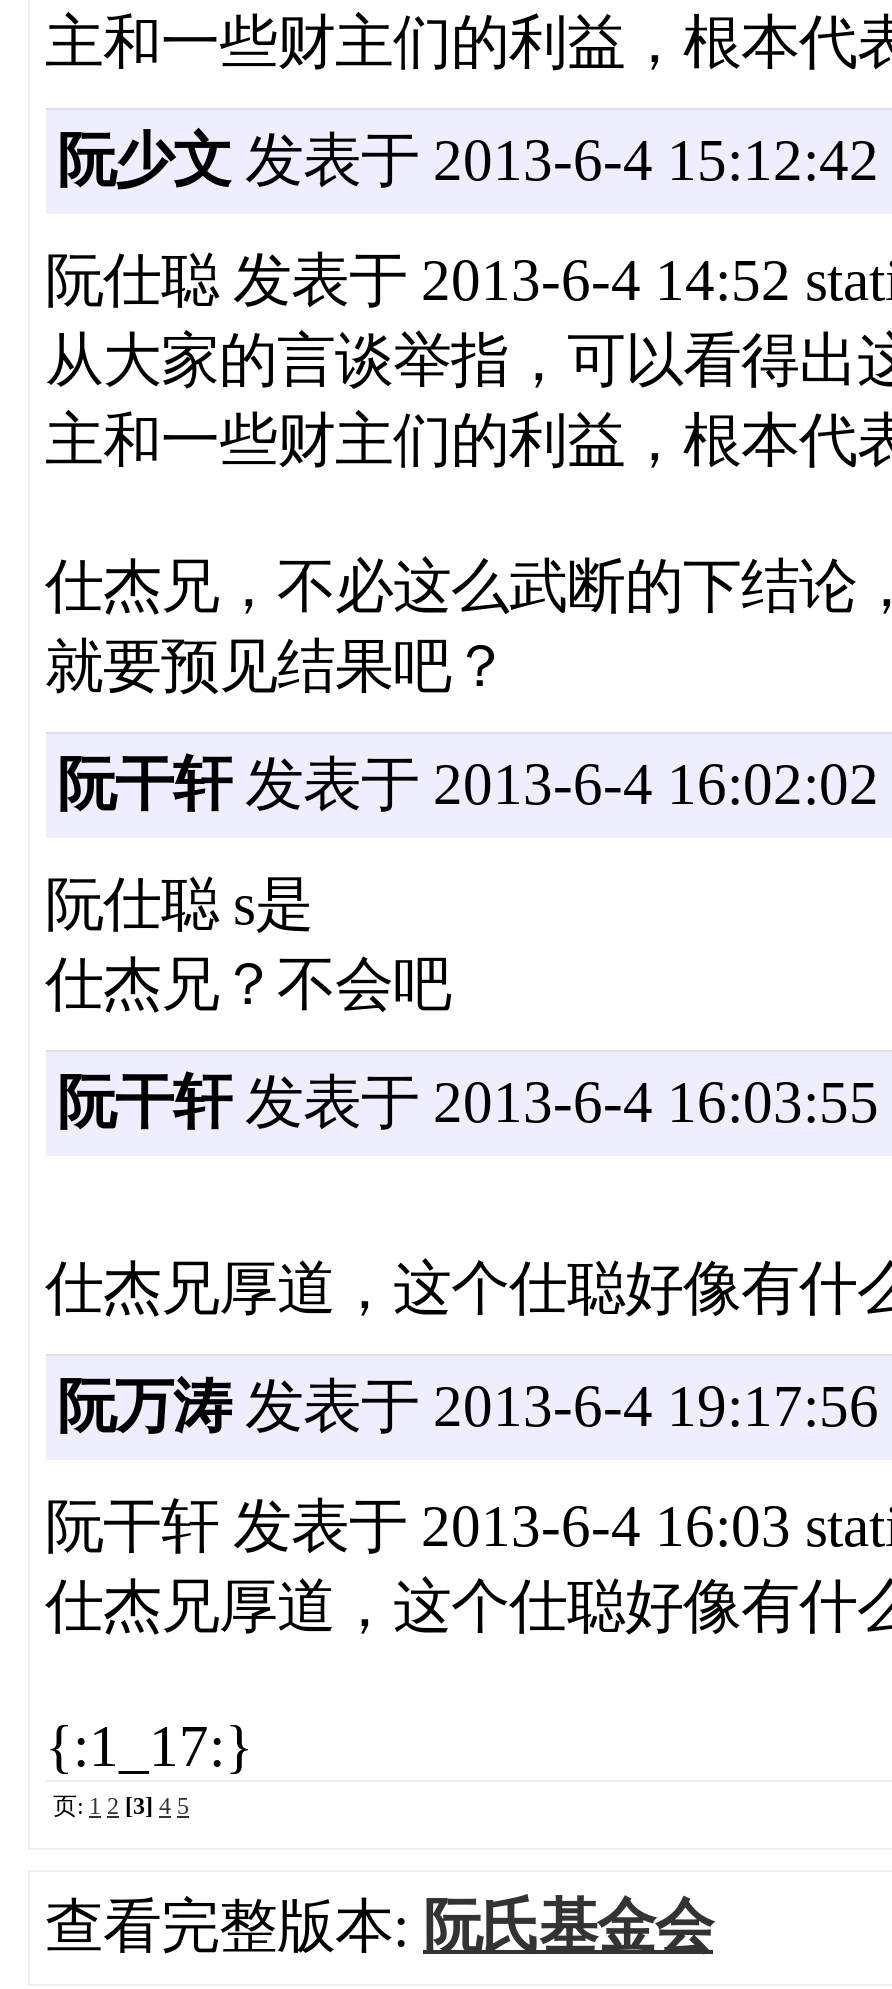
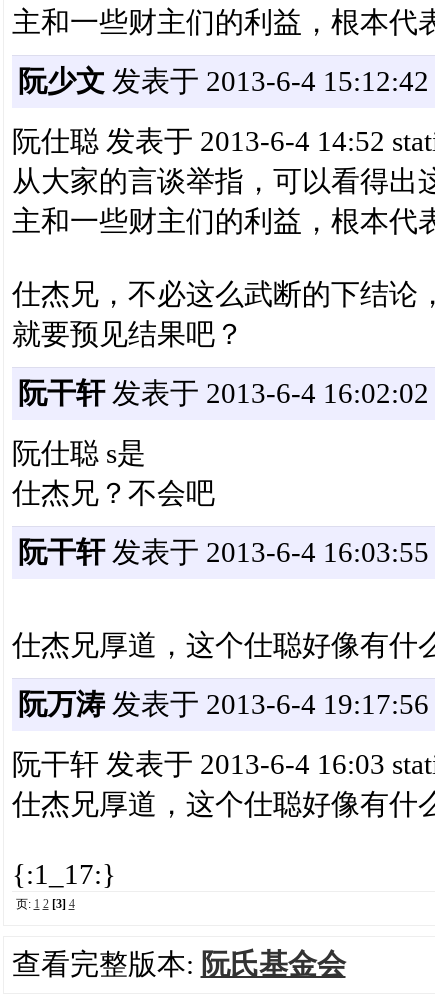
[53,1792,189,1820] 页: 1 2 [3] 4 5 -> [15,897,74,911] 页: 1 2 [3] 4

